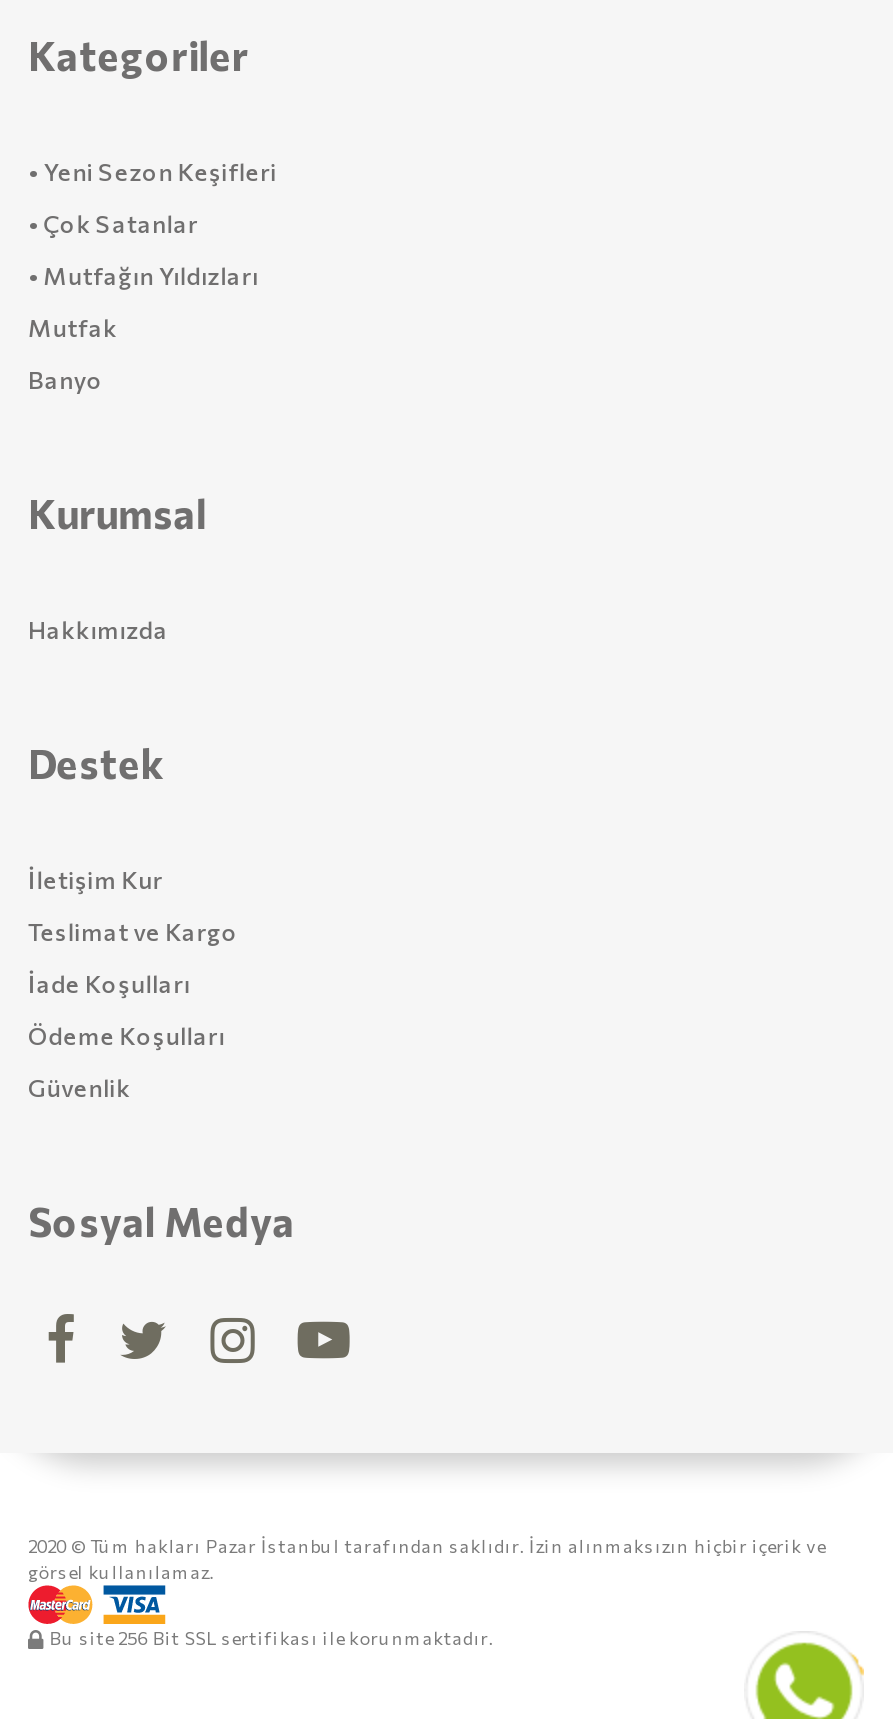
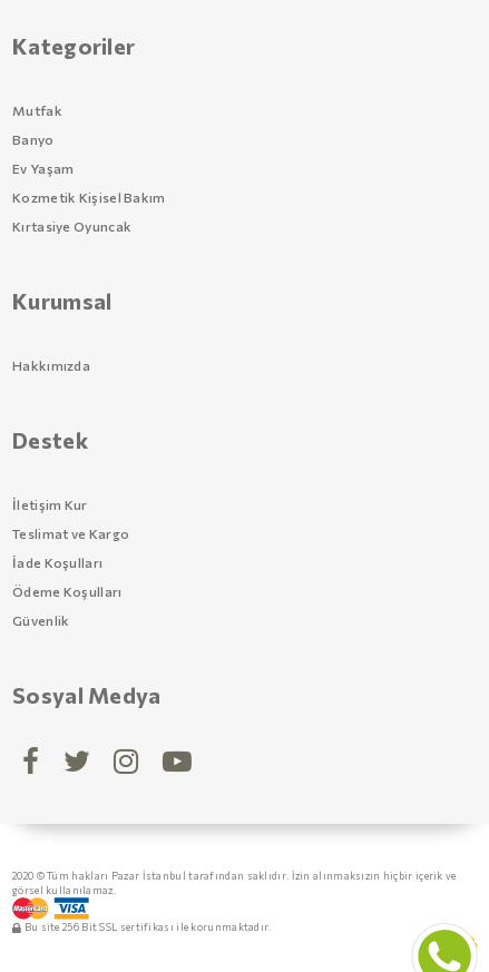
[28,158,277,290] • Yeni Sezon Keşifleri | • Çok Satanlar | • Mutfağın Yıldızları -> none
moved [28,314,118,394] -> [12,103,62,147]: Mutfak | Banyo
none -> [12,161,166,234] Ev Yaşam | Kozmetik Kişisel Bakım | Kırtasiye Oyuncak

